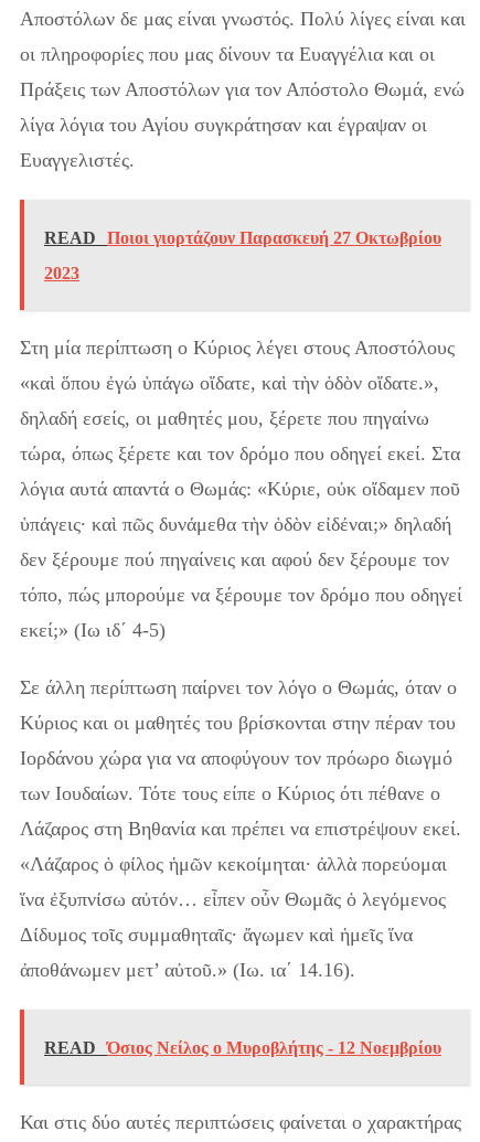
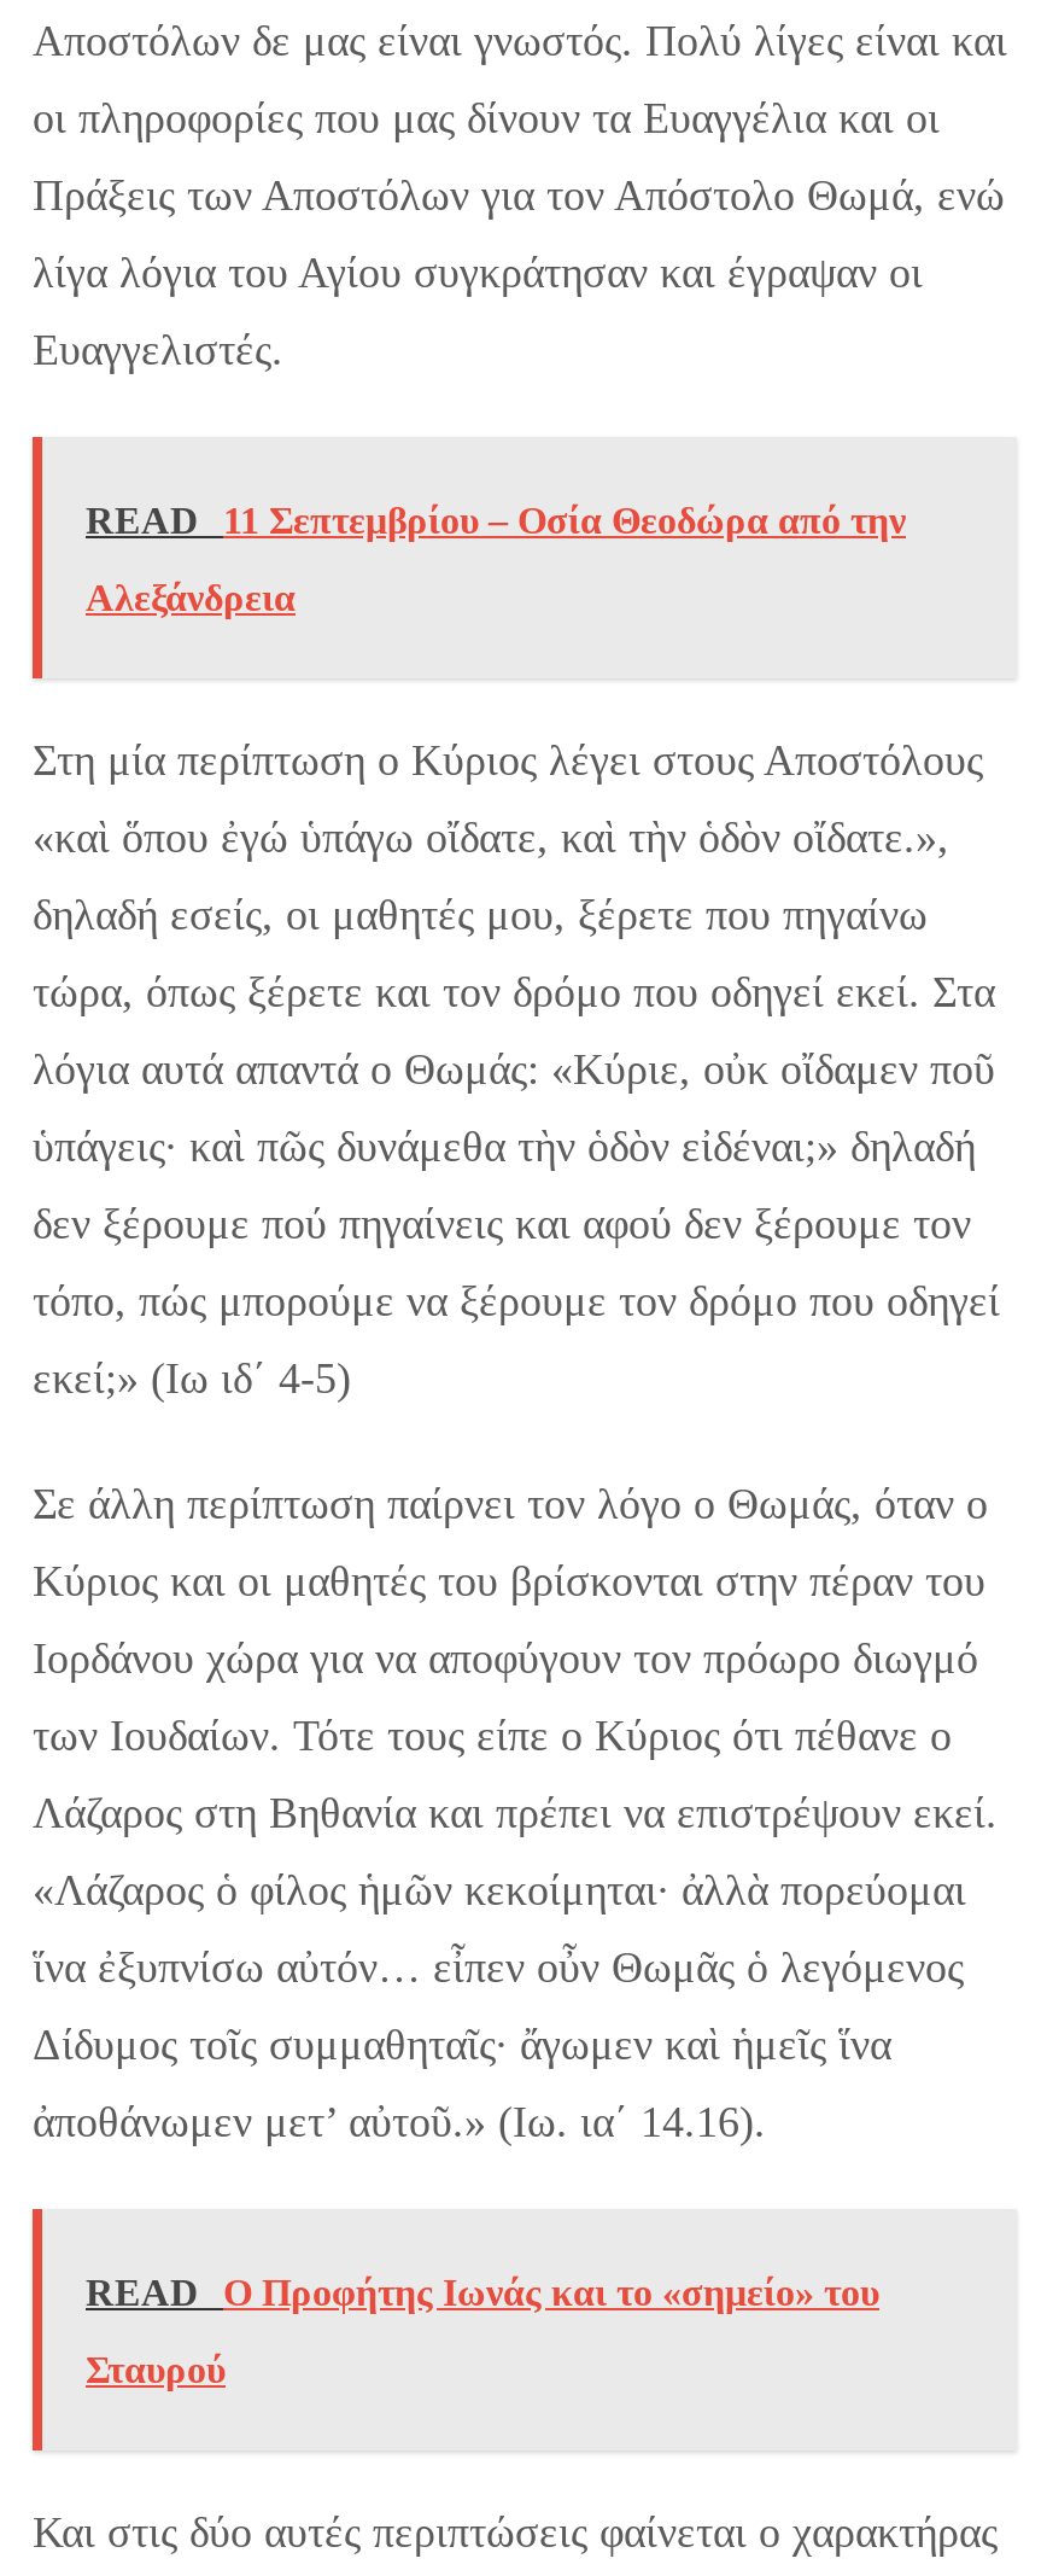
[44,229,441,248] READ Ποιοι γιορτάζουν Παρασκευή 27 Οκτωβρίου -> [86,501,906,542] READ 11 Σεπτεμβρίου – Οσία Θεοδώρα από την
[44,264,79,283] 2023 -> [86,578,296,619] Αλεξάνδρεια
[44,1039,441,1057] READ Όσιος Νείλος ο Μυροβλήτης - 12 Νοεμβρίου -> [86,2273,879,2391] READ Ο Προφήτης Ιωνάς και το «σημείο» του | Σταυρού

